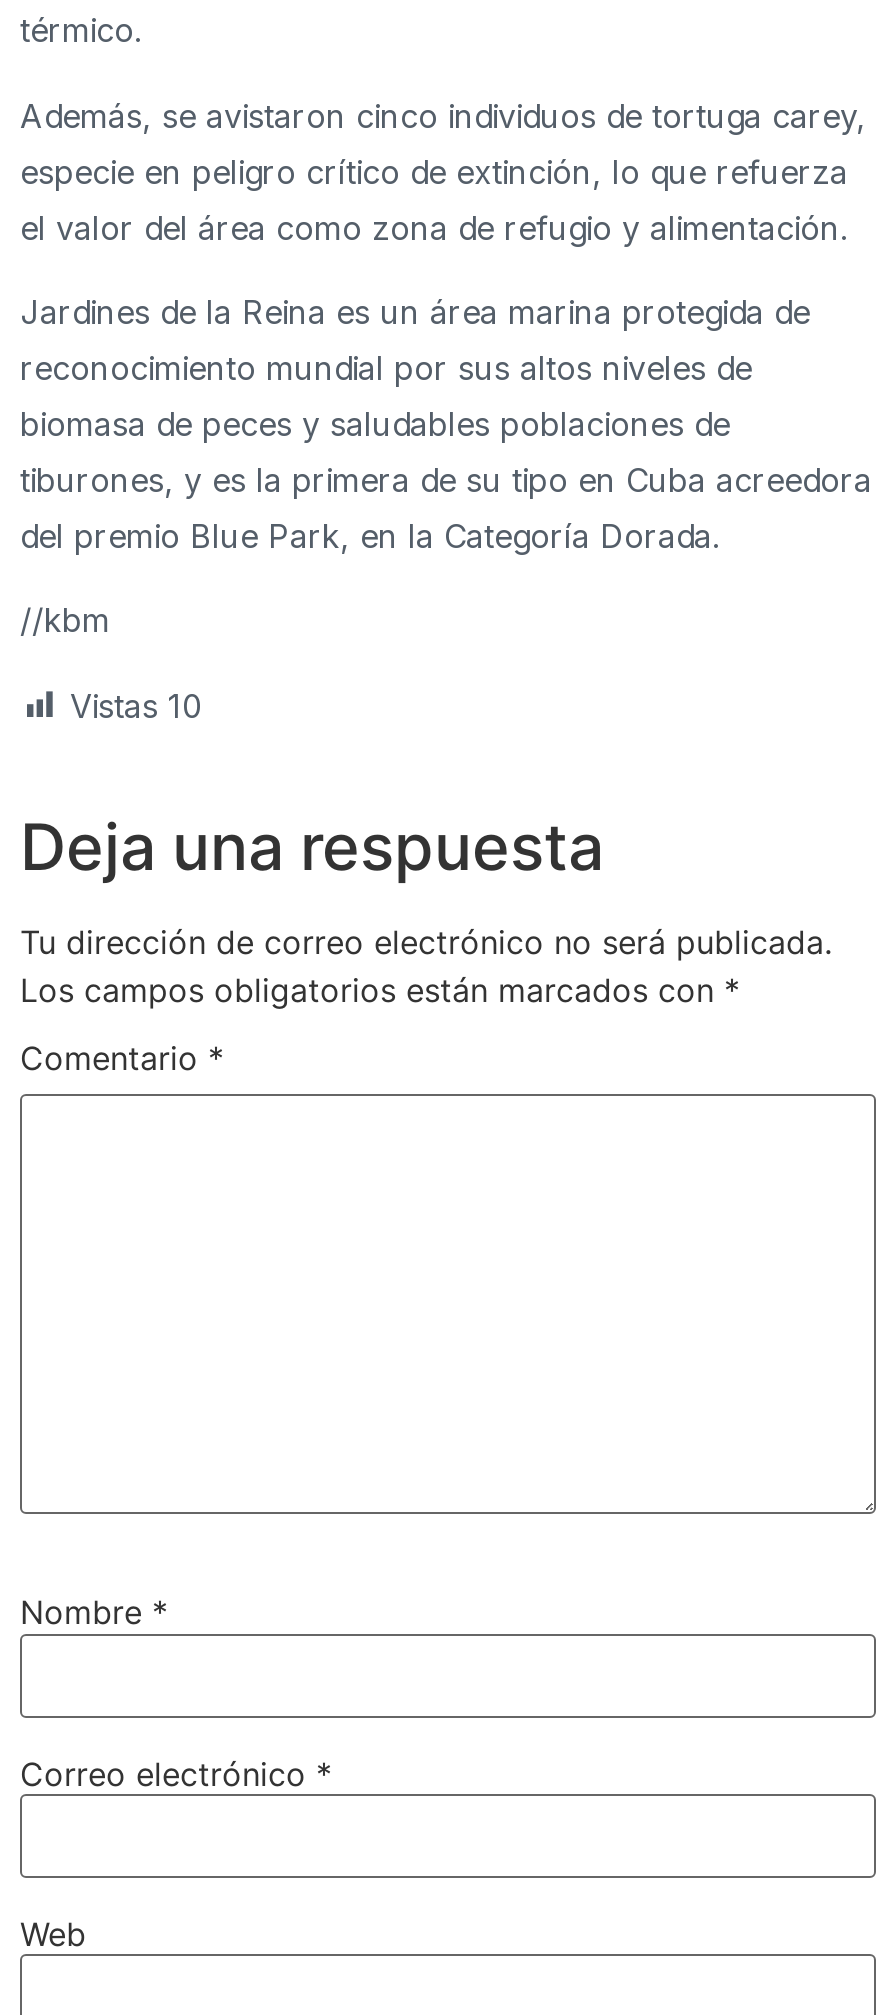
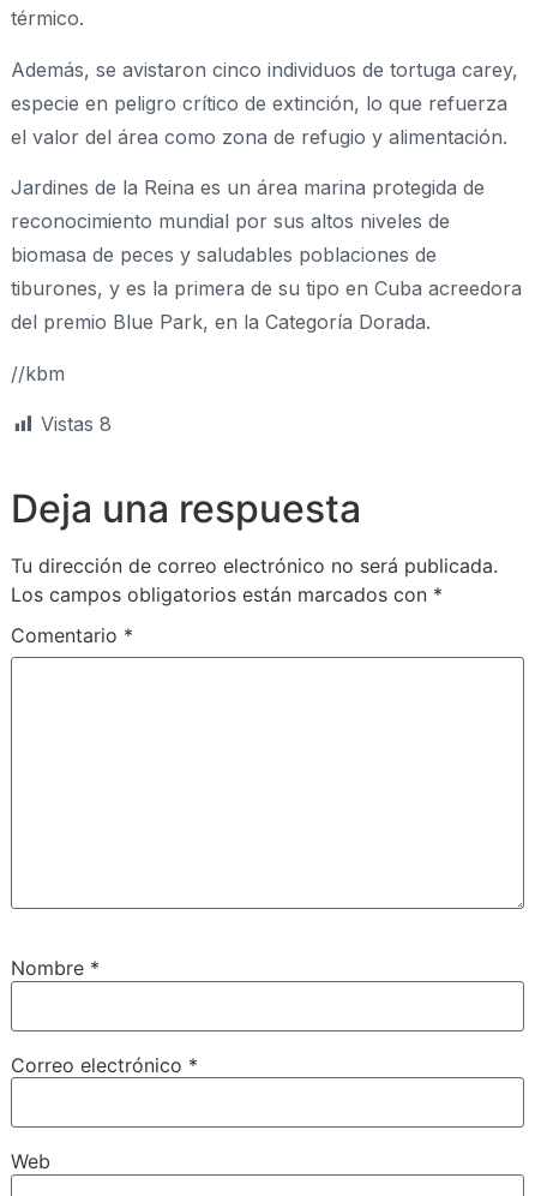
[70,686,202,726] Vistas 10 -> [41,412,112,436] Vistas 8

